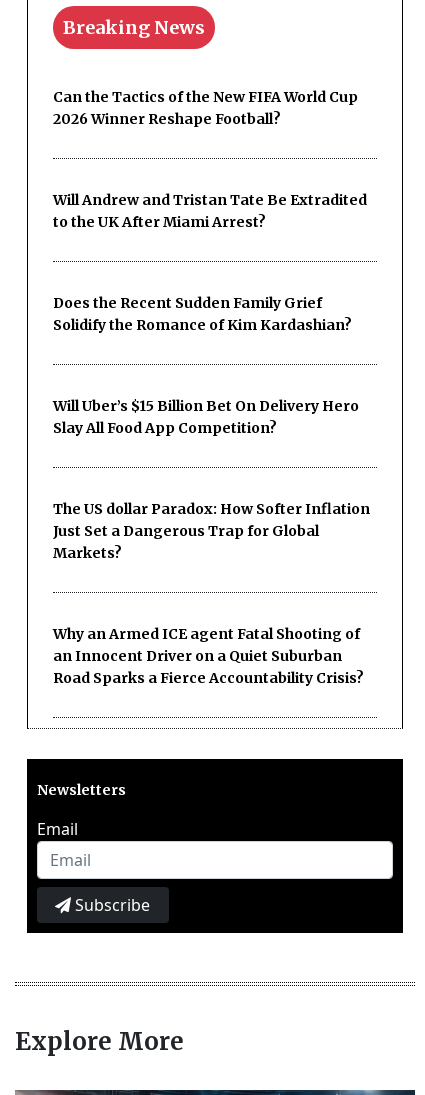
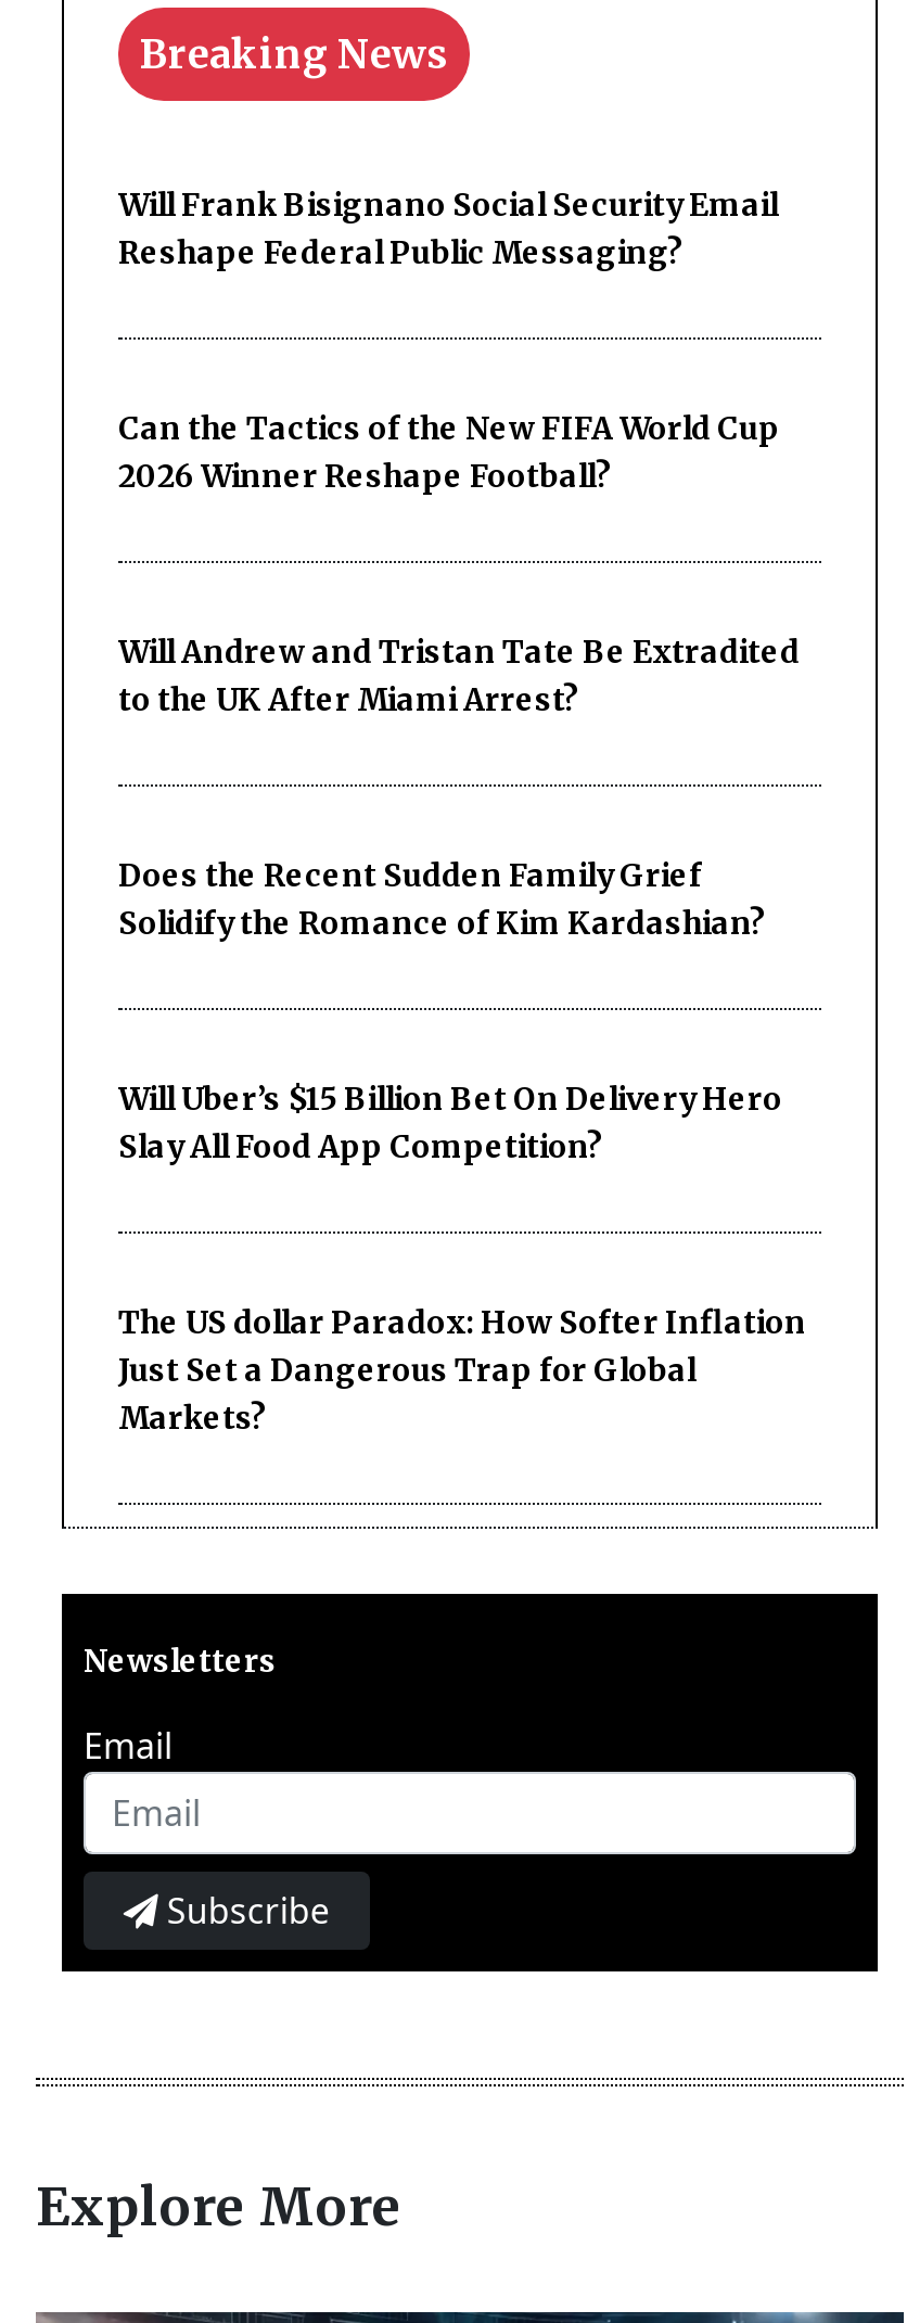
none -> [118,186,778,273] Will Frank Bisignano Social Security Email | Reshape Federal Public Messaging?
moved [53,88,370,562] -> [118,410,806,1438]: Can the Tactics of the New FIFA World Cup | 2026 Winner Reshape Football? | Will Andrew and Tristan Tate Be Extradited | ... | Just Set a Dangerous Trap for Global | Markets?
[53,625,364,687] Why an Armed ICE agent Fatal Shooting of | an Innocent Driver on a Quiet Suburban | Road Sparks a Fierce Accountability Crisis? -> none

